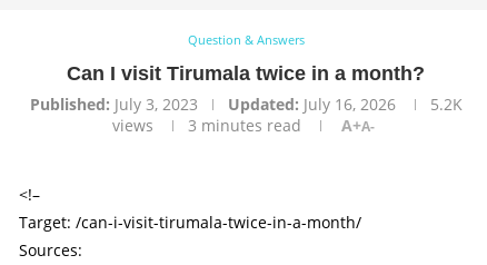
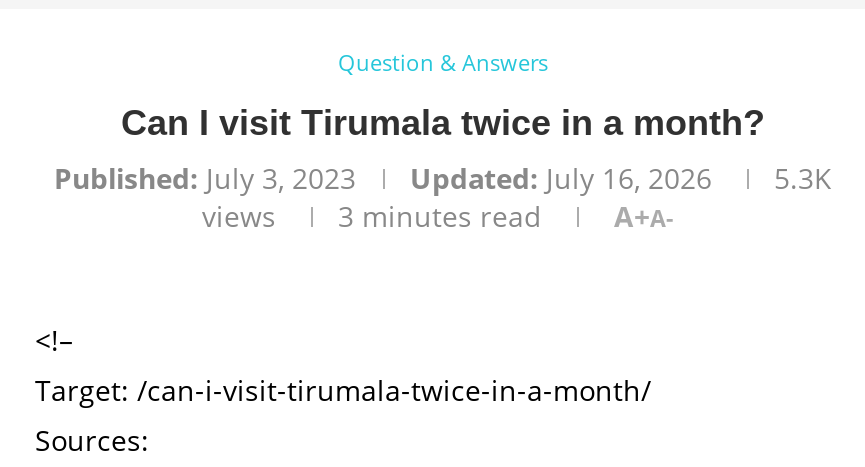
[29,94,462,115] Published: July 3, 2023 Updated: July 16, 2026 5.2K -> [54,159,832,197] Published: July 3, 2023 Updated: July 16, 2026 5.3K

